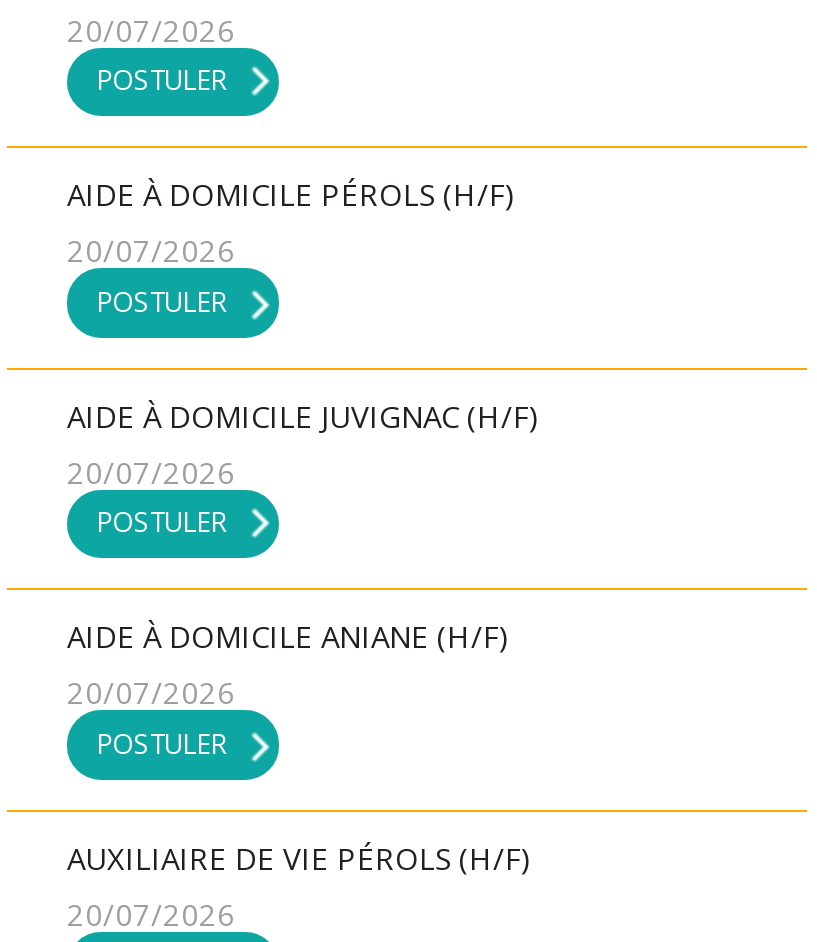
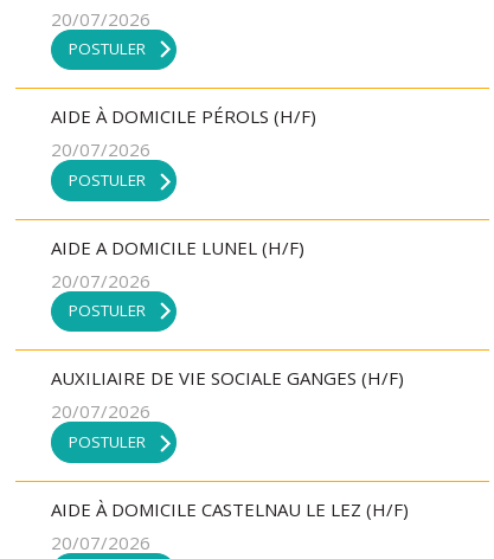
[67,395,539,435] AIDE À DOMICILE JUVIGNAC (H/F) -> [51,235,304,259] AIDE A DOMICILE LUNEL (H/F)
[67,616,509,656] AIDE À DOMICILE ANIANE (H/F) -> [51,366,404,390] AUXILIAIRE DE VIE SOCIALE GANGES (H/F)
[67,837,531,877] AUXILIAIRE DE VIE PÉROLS (H/F) -> [51,497,409,521] AIDE À DOMICILE CASTELNAU LE LEZ (H/F)

